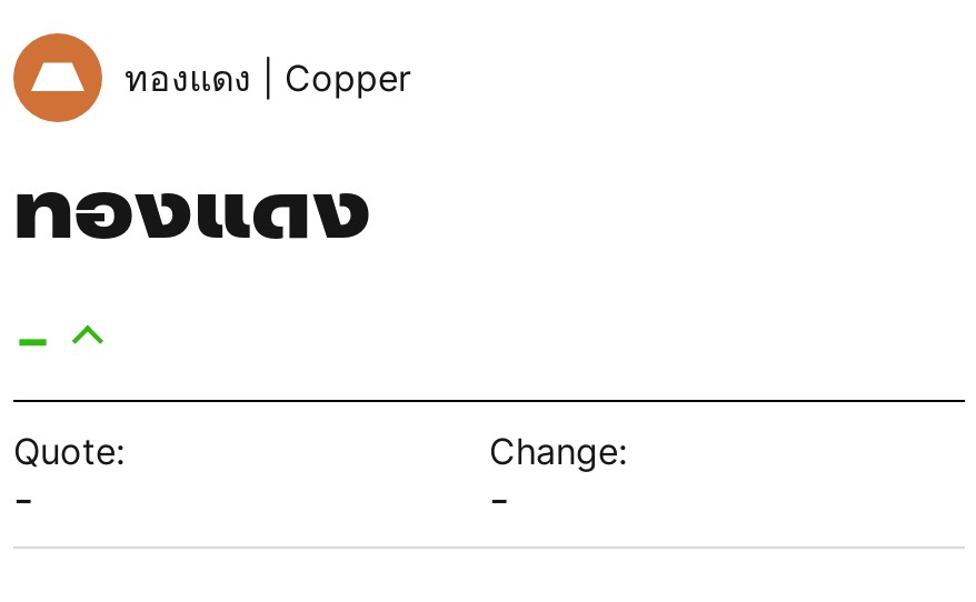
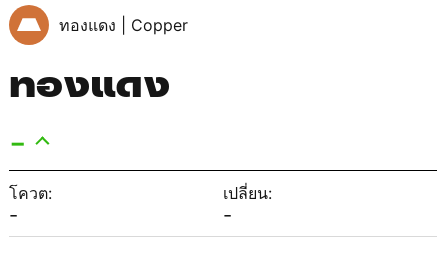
[13,429,125,473] Quote: -> [9,183,52,203] โควต:
[489,429,627,473] Change: -> [223,183,272,203] เปลี่ยน:

